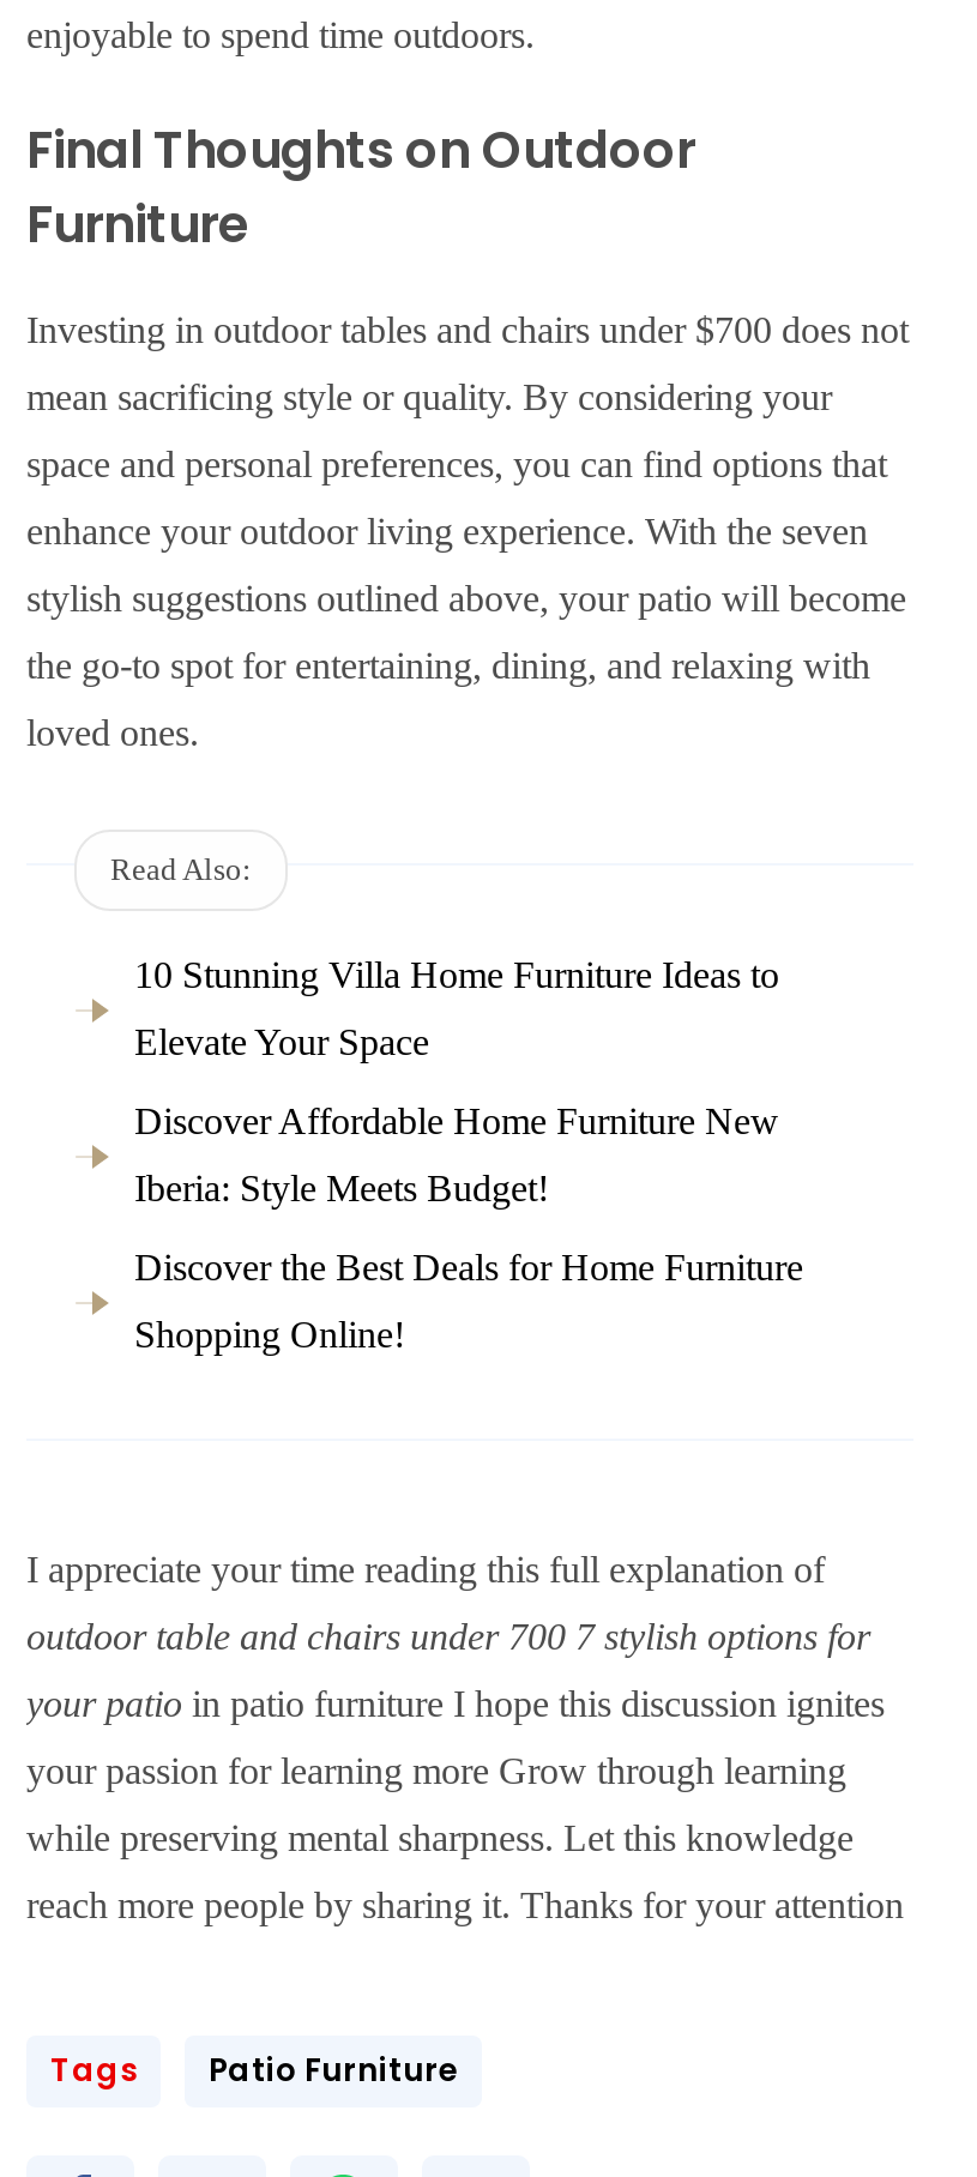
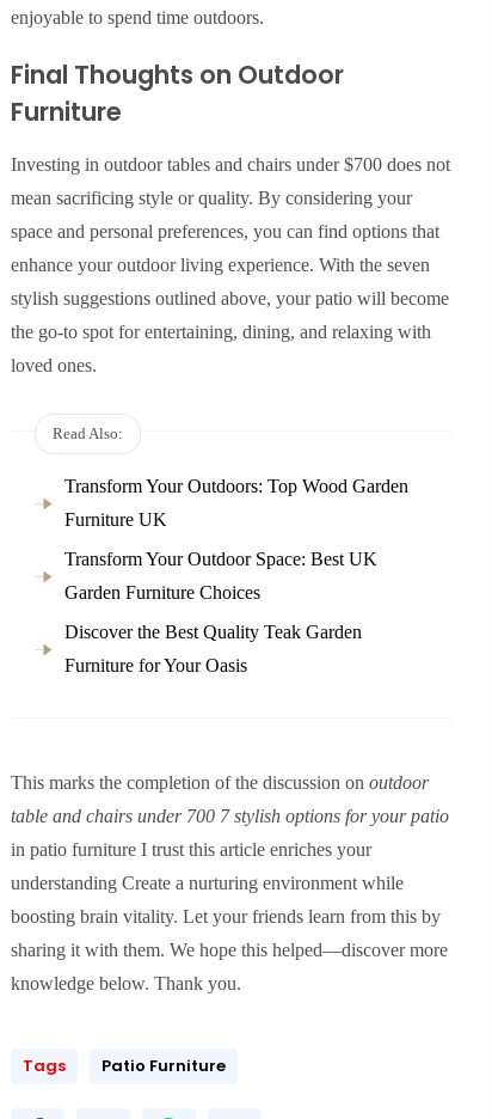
[134,954,803,1355] 10 Stunning Villa Home Furniture Ideas to | Elevate Your Space | Discover Affordable Home Furniture New | Iberia: Style Meets Budget! | Discover the Best Deals for Home Furniture | Shopping Online! -> [64,476,408,676] Transform Your Outdoors: Top Wood Garden | Furniture UK | Transform Your Outdoor Space: Best UK | Garden Furniture Choices | Discover the Best Quality Teak Garden | Furniture for Your Oasis
[26,1549,904,1925] I appreciate your time reading this full explanation of | outdoor table and chairs under 700 7 stylish options for | your patio in patio furniture I hope this discussion ignites | your passion for learning more Grow through learning | while preserving mental sharpness. Let this knowledge | reach more people by sharing it. Thanks for your attention -> [11,772,449,994] This marks the completion of the discussion on outdoor | table and chairs under 700 7 stylish options for your patio | in patio furniture I trust this article enriches your | understanding Create a nurturing environment while | boosting brain vitality. Let your friends learn from this by | sharing it with them. We hope this helped—discover more | knowledge below. Thank you.

